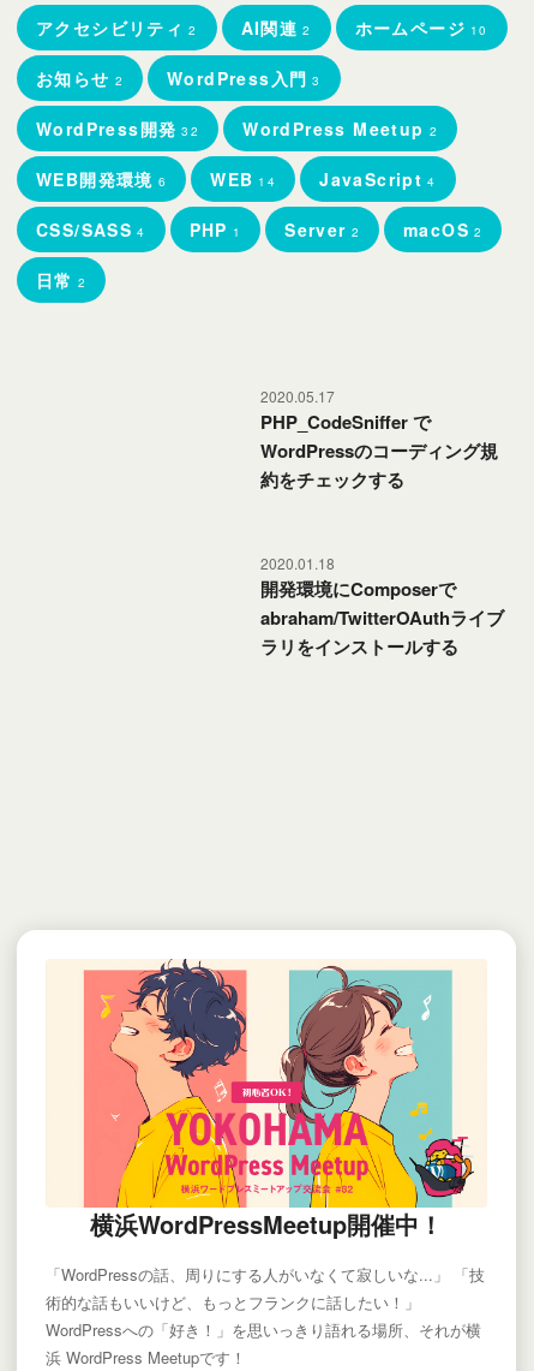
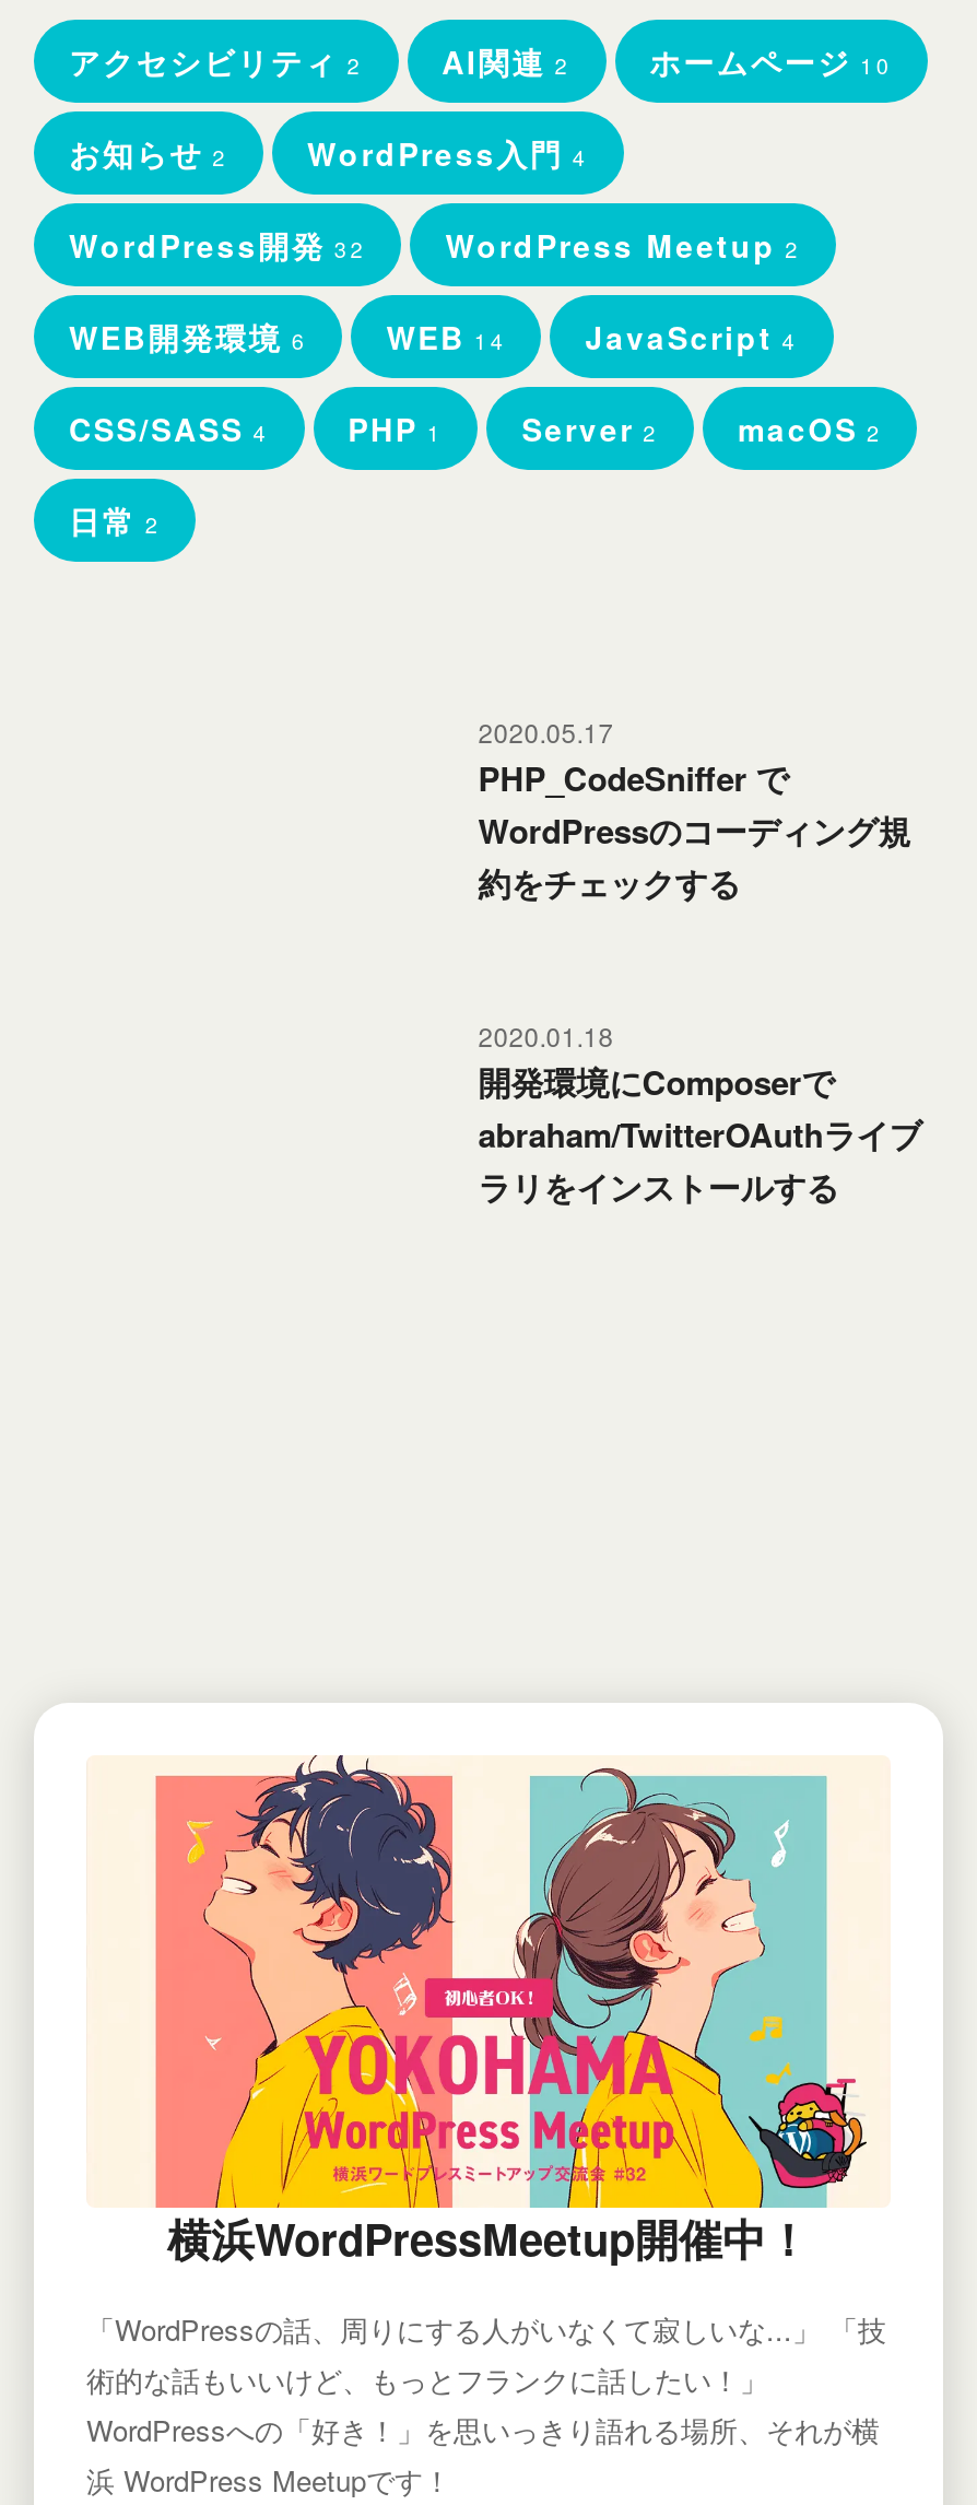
[167,66,321,90] WordPress入門 3 -> [307,131,589,175] WordPress入門 4

